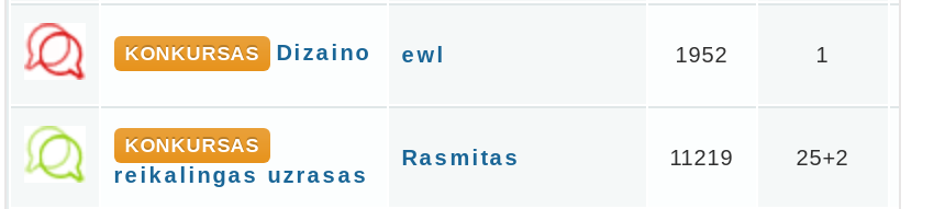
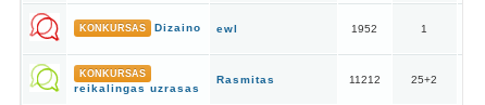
[670,145,733,169] 11219 -> [349,73,380,85] 11212

